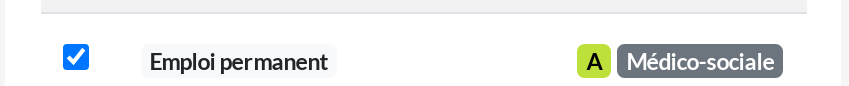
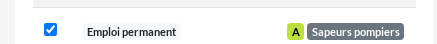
[627,48,775,74] Médico-sociale -> [312,25,400,38] Sapeurs pompiers

